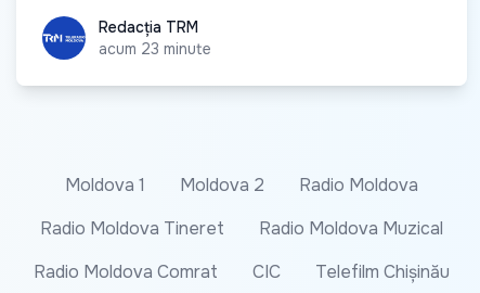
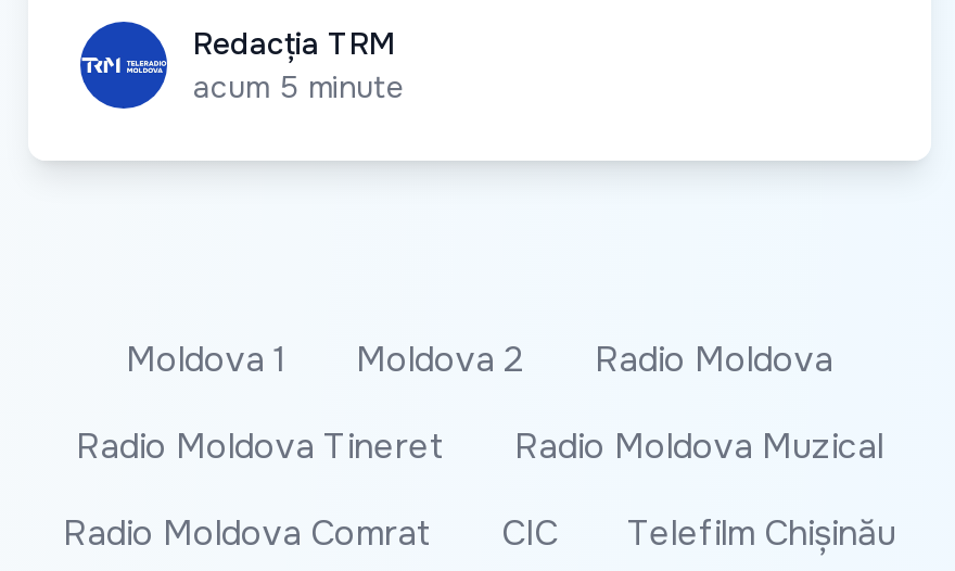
[99,39,211,58] acum 23 minute -> [193,68,404,107] acum 5 minute

